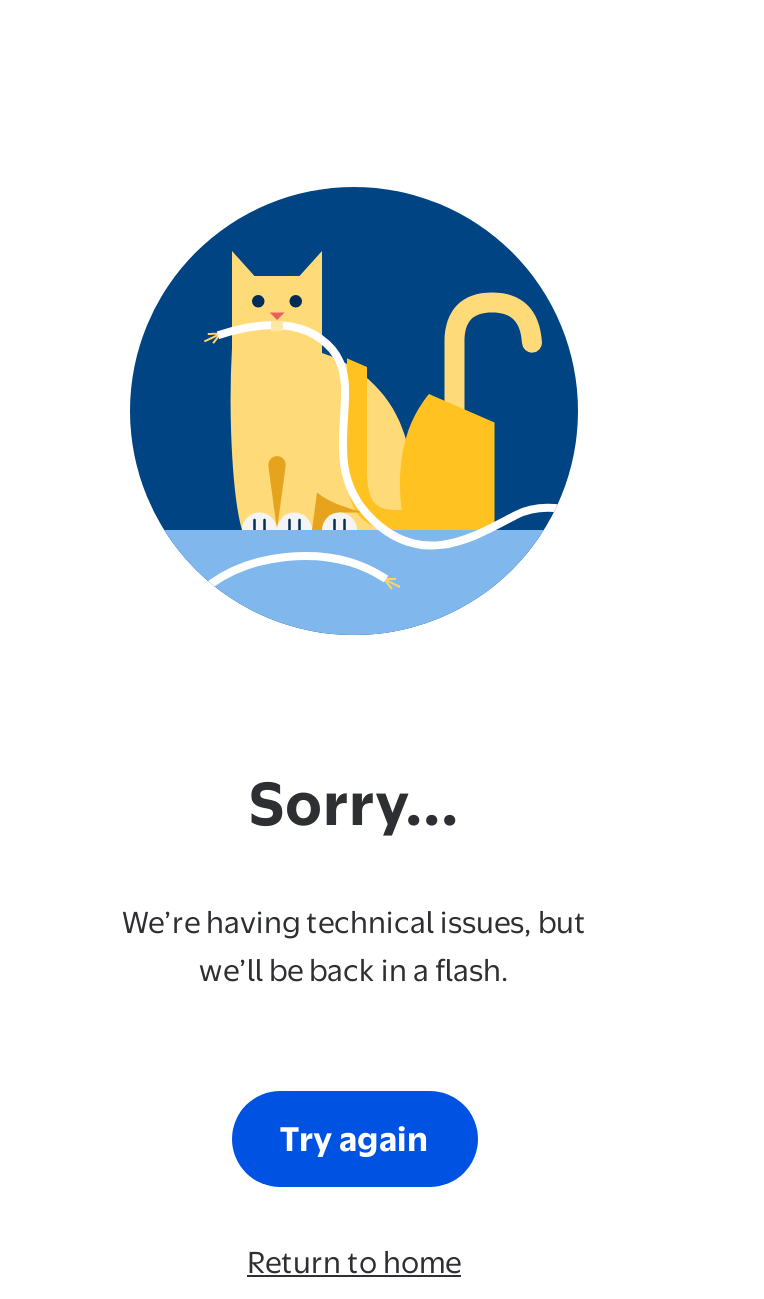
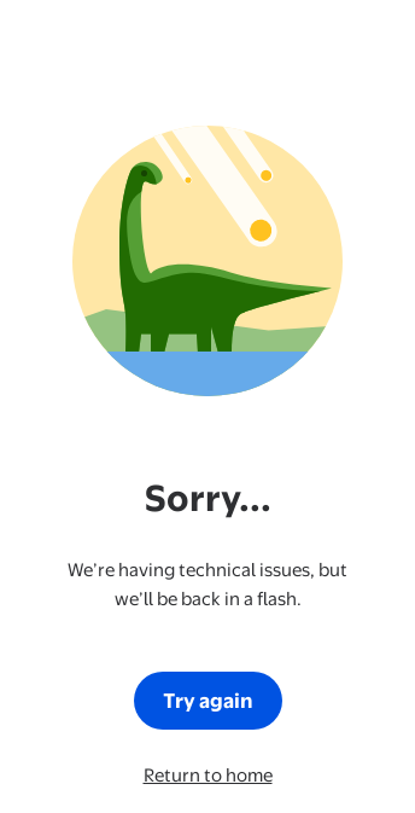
[128,185,580,591] [image] -> [72,126,343,368] [image]

